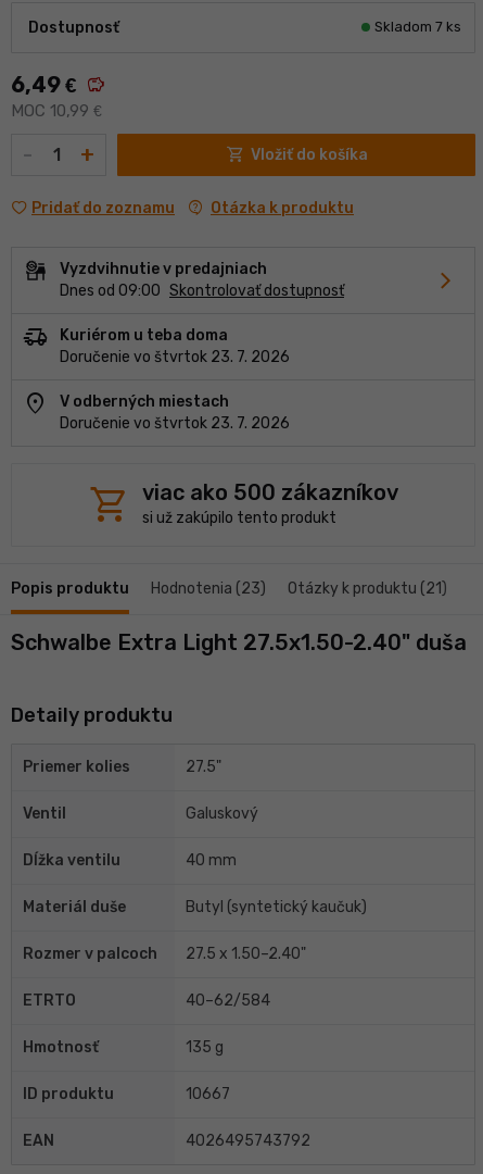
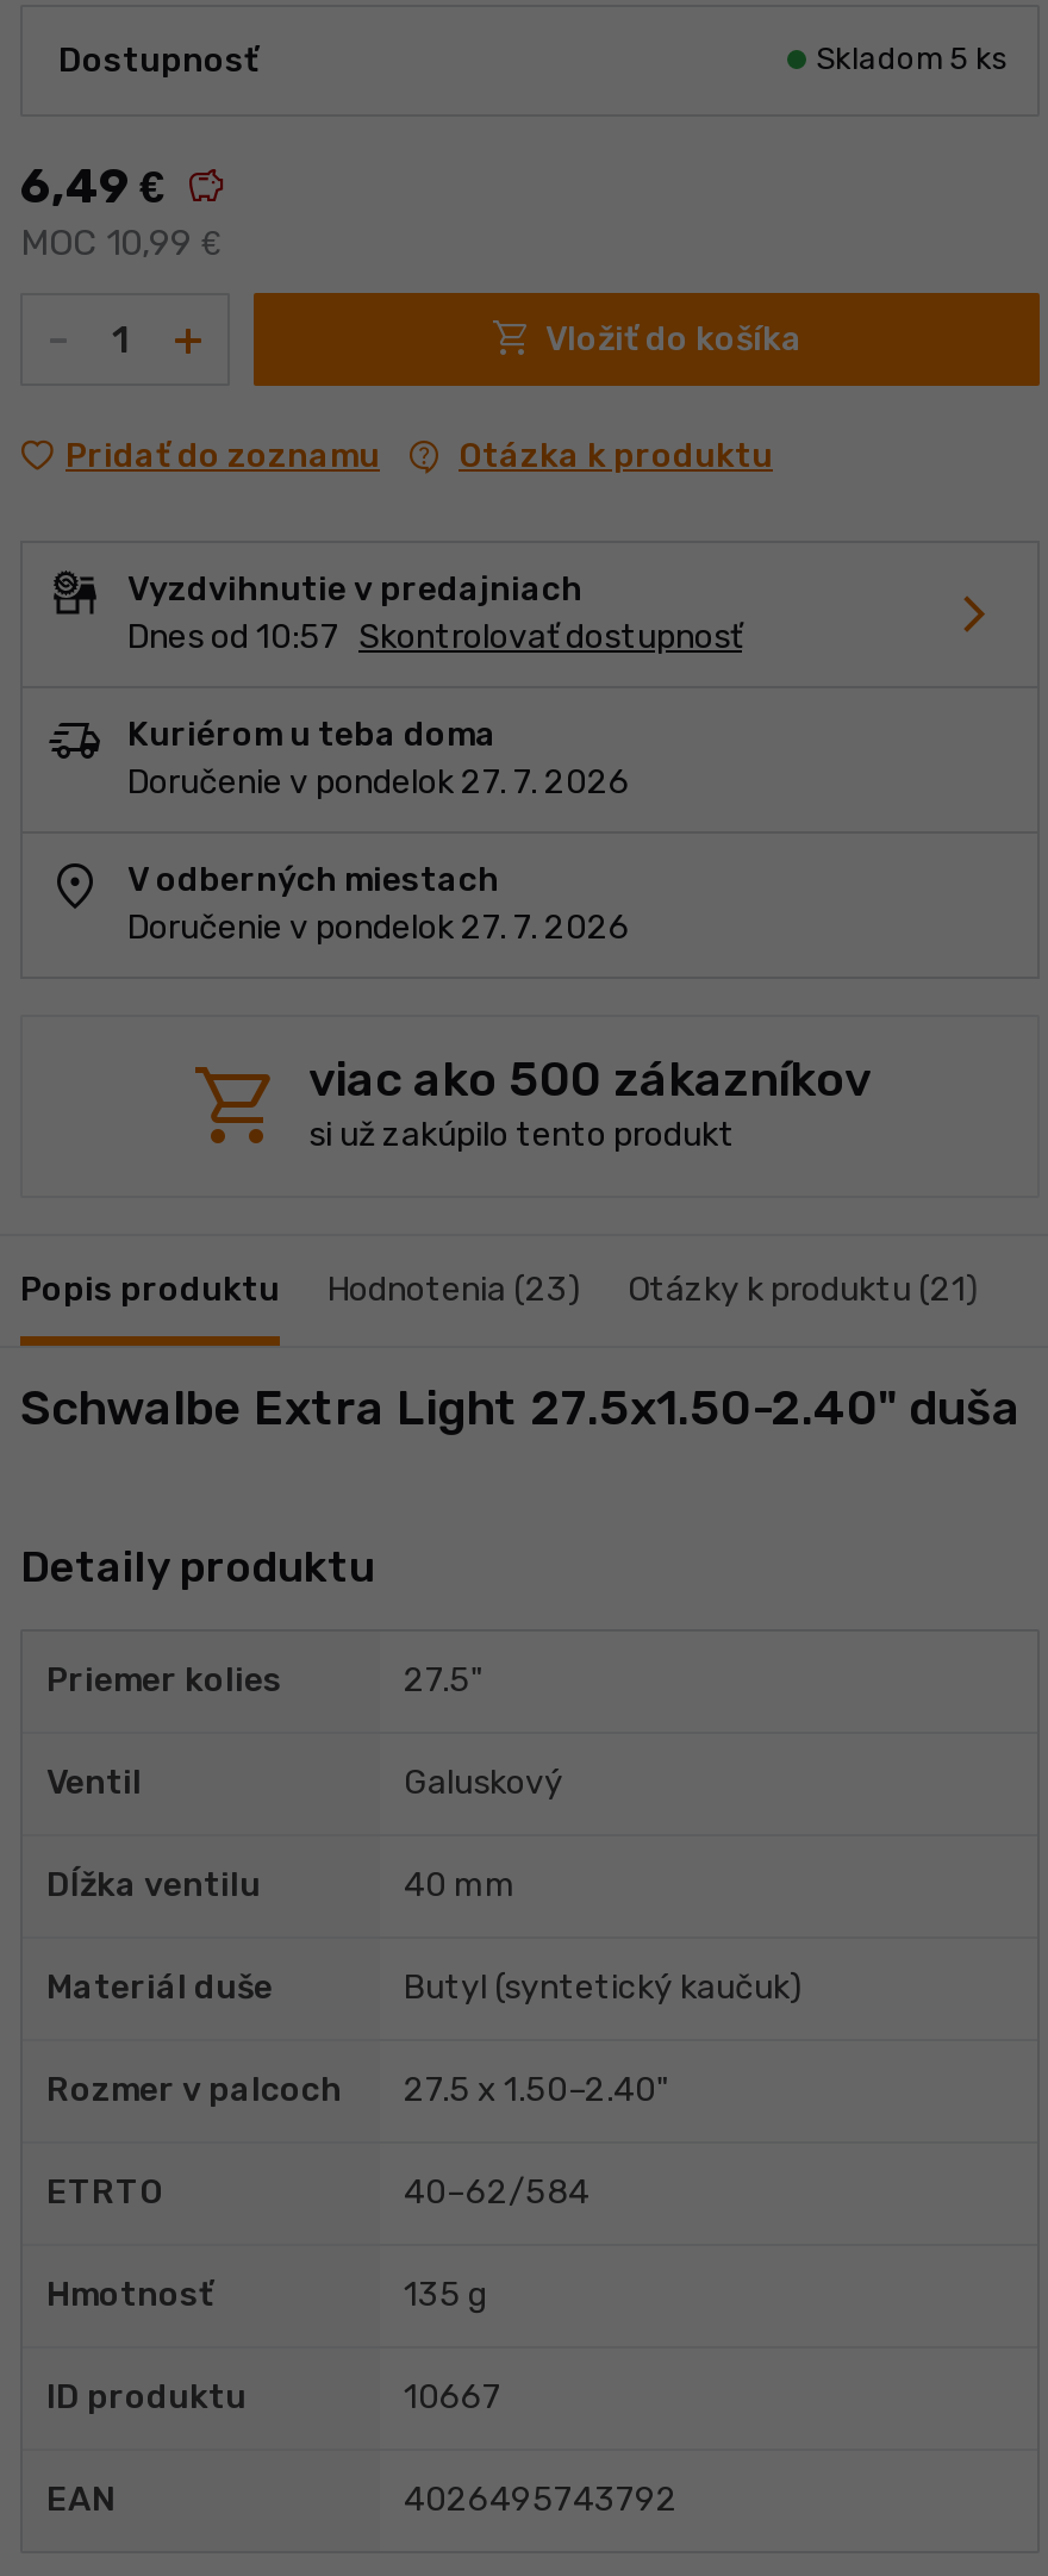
[374,19,461,35] Skladom 7 ks -> [816,41,1009,76] Skladom 5 ks
[60,282,344,300] Dnes od 09:00 Skontrolovať dostupnosť -> [127,617,742,657] Dnes od 10:57 Skontrolovať dostupnosť
[60,348,290,366] Doručenie vo štvrtok 23. 7. 2026 -> [127,762,630,803] Doručenie v pondelok 27. 7. 2026
[60,414,290,433] Doručenie vo štvrtok 23. 7. 2026 -> [127,907,630,948] Doručenie v pondelok 27. 7. 2026

